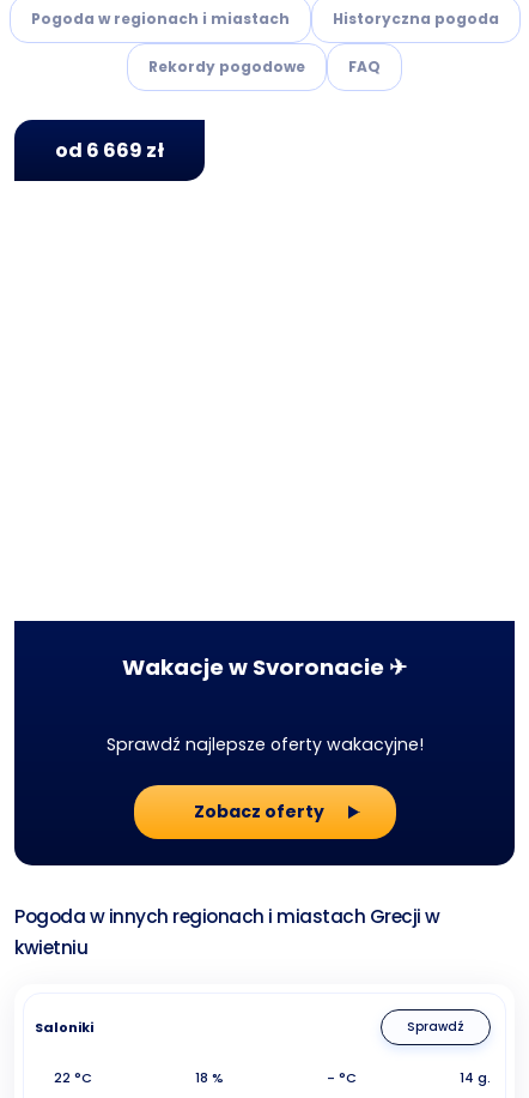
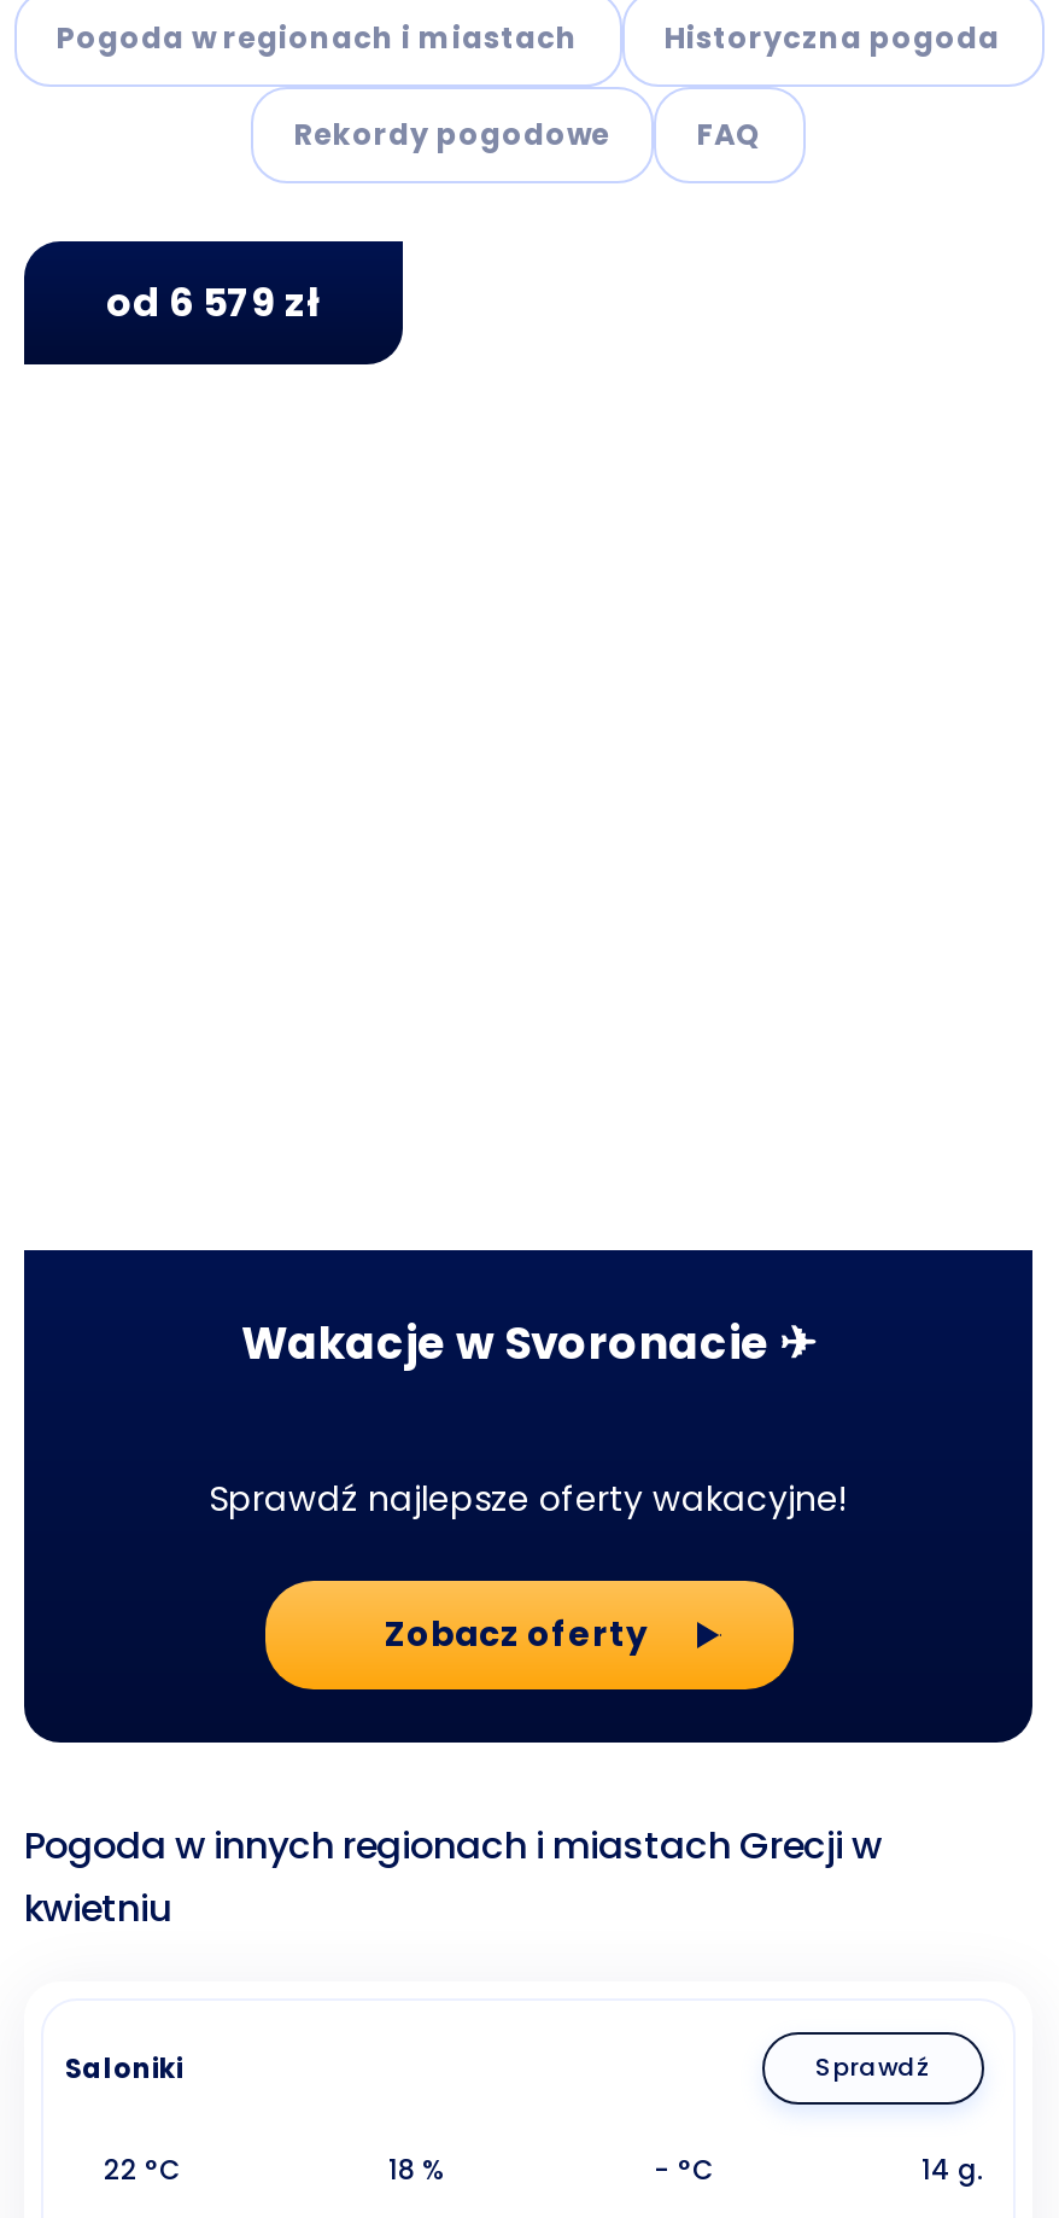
[55,136,164,164] od 6 669 zł -> [106,274,321,330] od 6 579 zł

